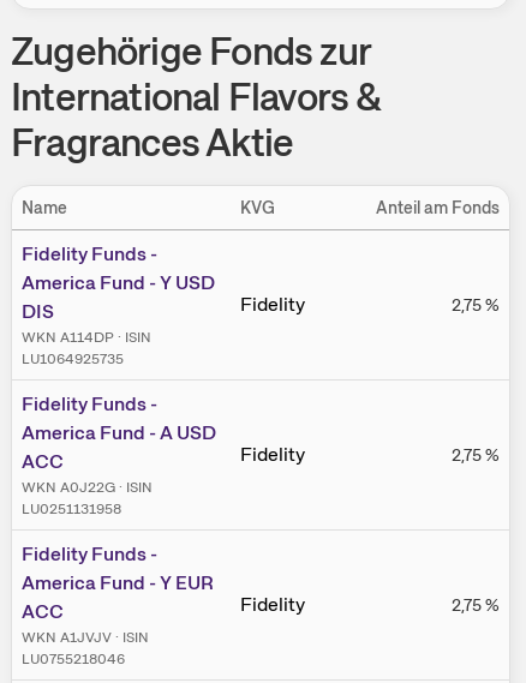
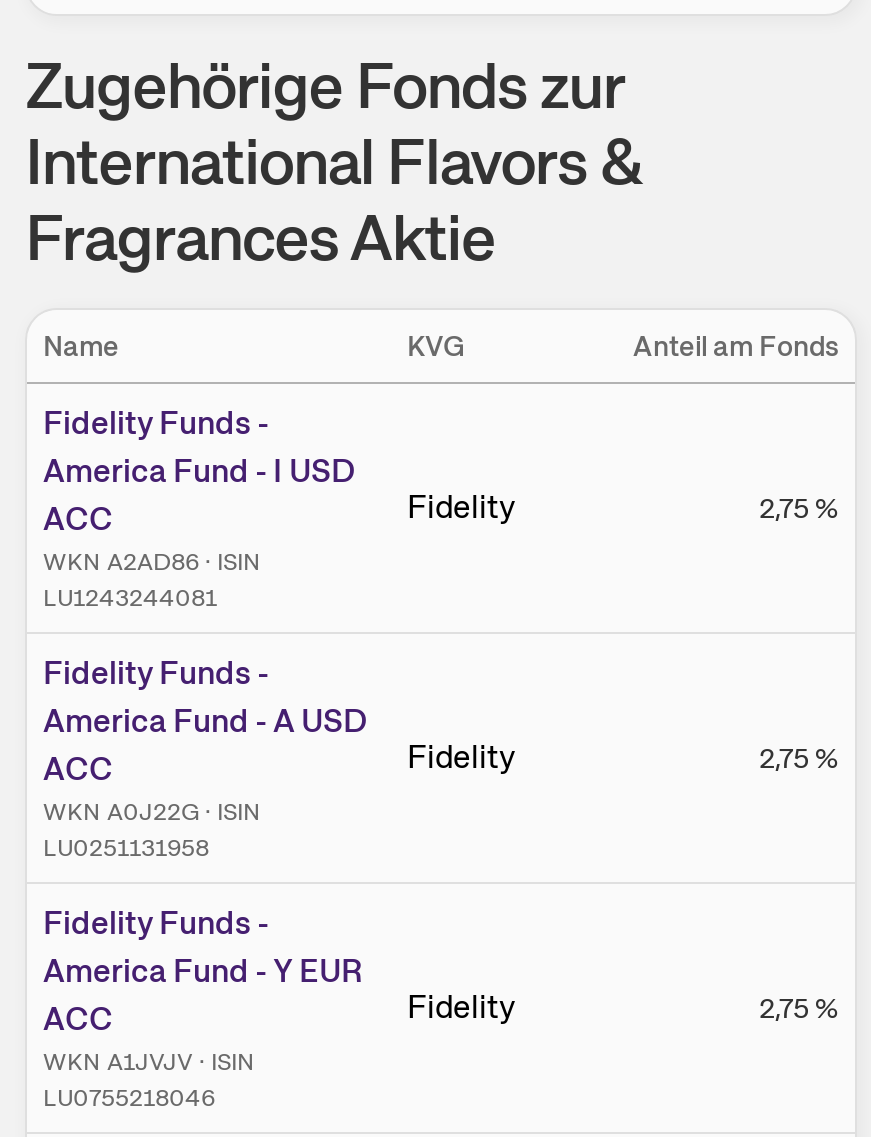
[22,270,215,369] America Fund - Y USD | DIS | WKN A114DP · ISIN | LU1064925735 -> [43,450,355,614] America Fund - I USD | ACC | WKN A2AD86 · ISIN | LU1243244081

